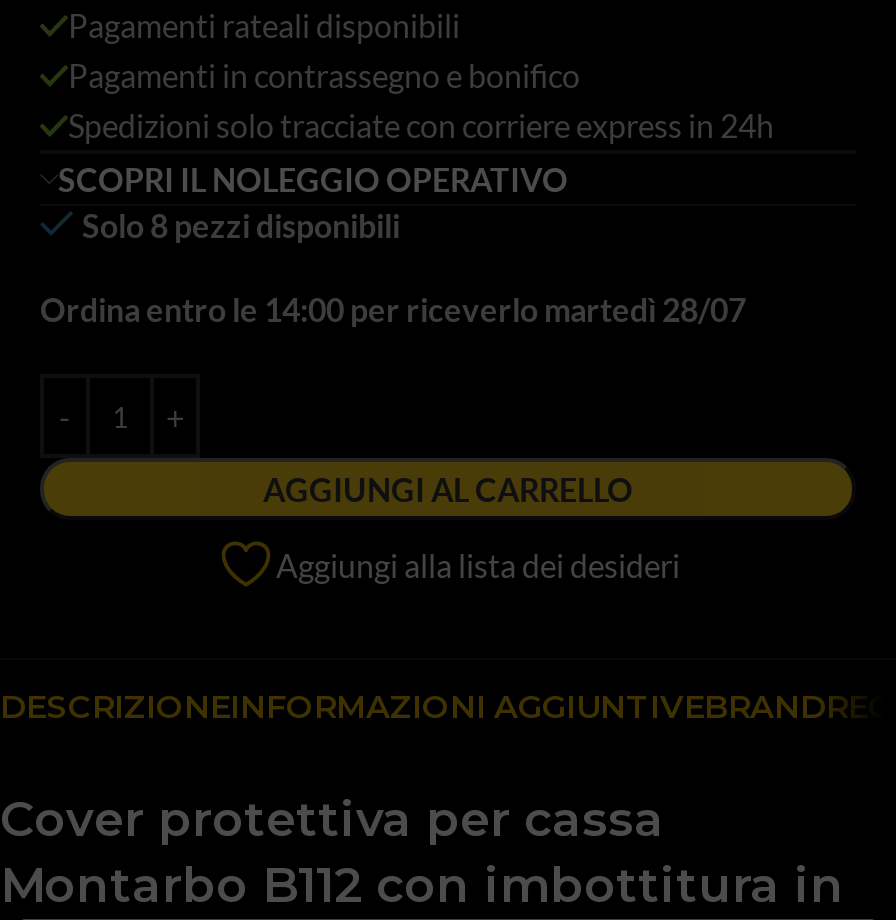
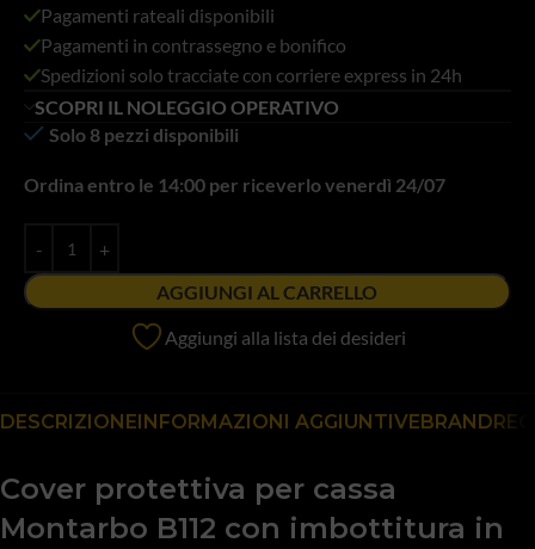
[40,291,746,329] Ordina entro le 14:00 per riceverlo martedì 28/07 -> [24,174,445,196] Ordina entro le 14:00 per riceverlo venerdì 24/07

